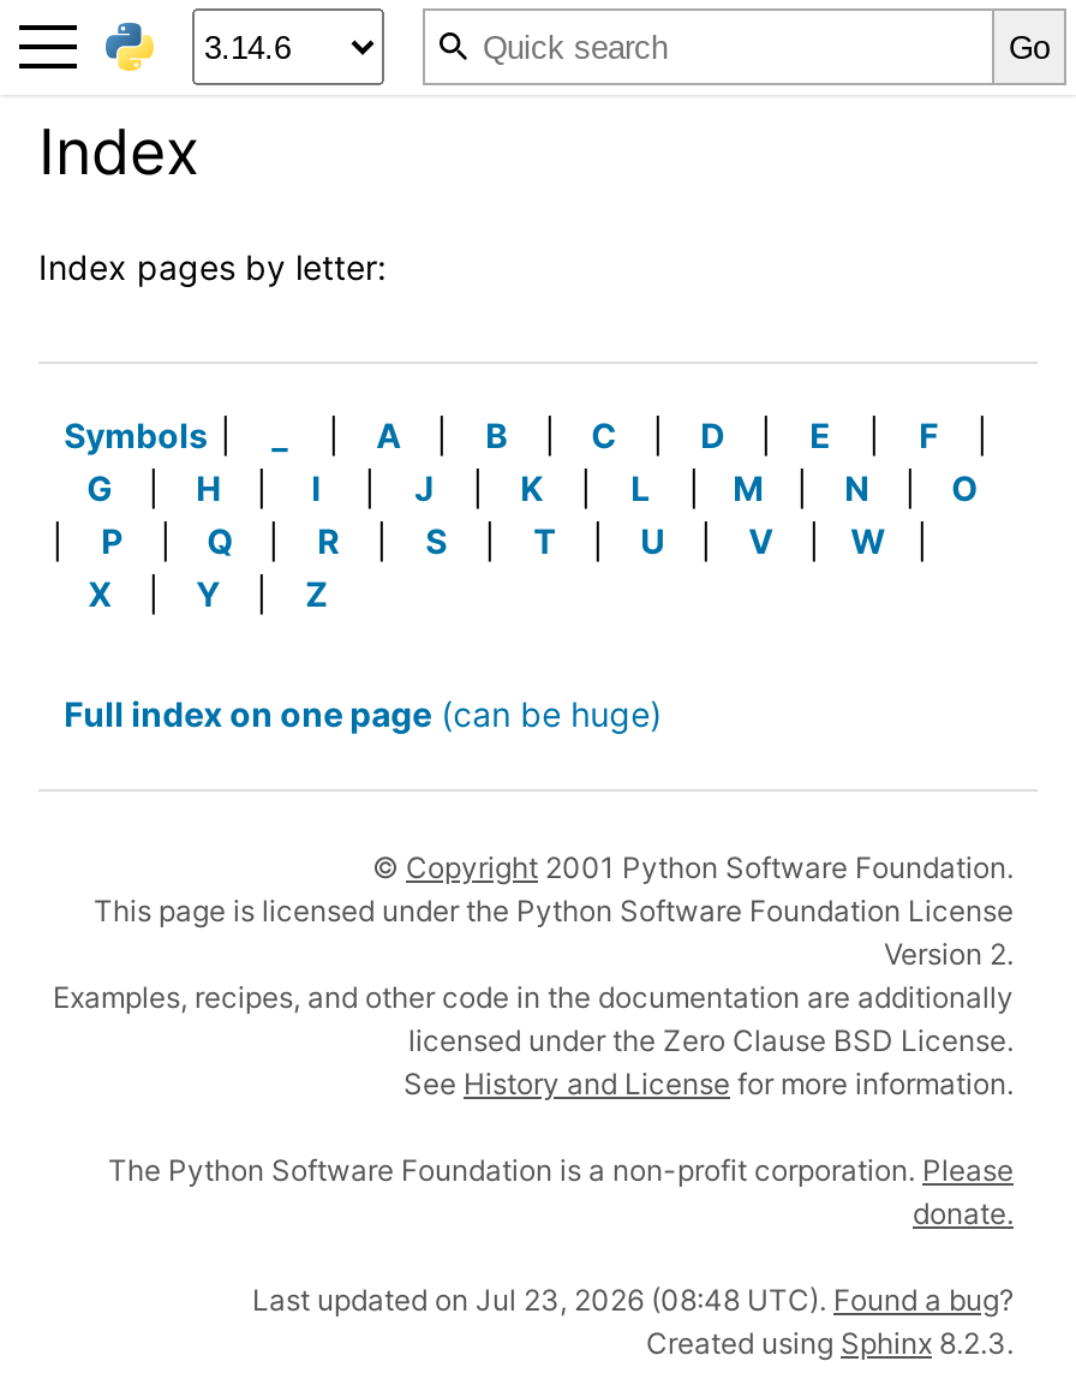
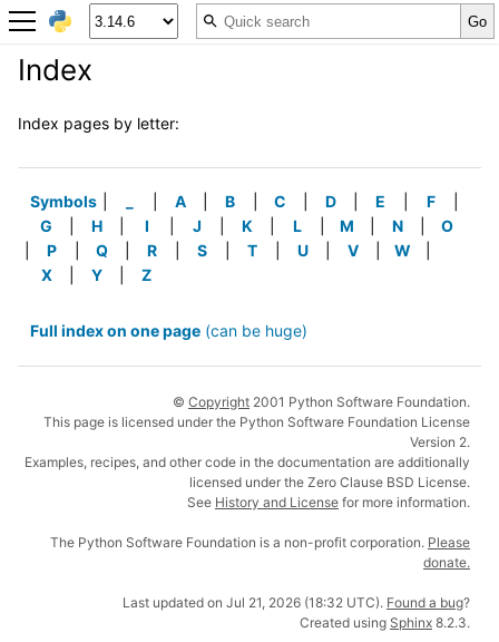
[252,1281,1014,1317] Last updated on Jul 23, 2026 (08:48 UTC). Found a bug? -> [123,594,470,611] Last updated on Jul 21, 2026 (18:32 UTC). Found a bug?

